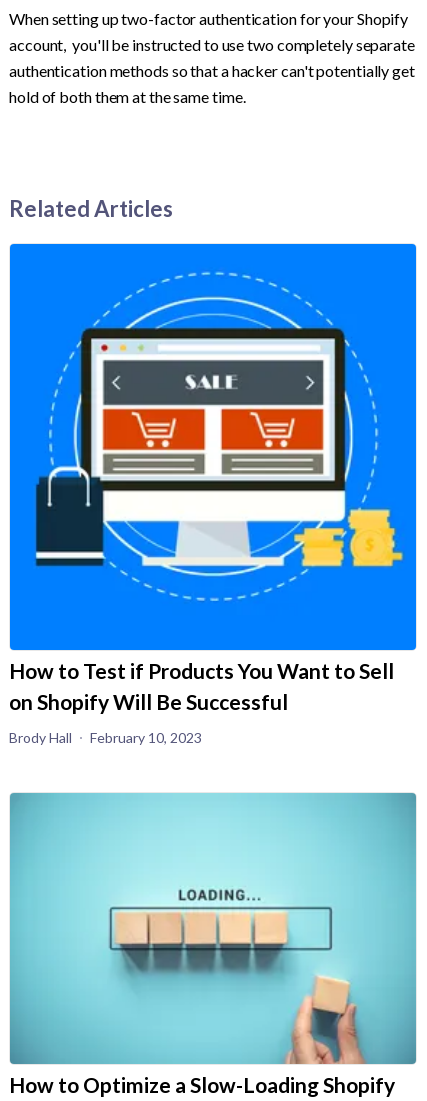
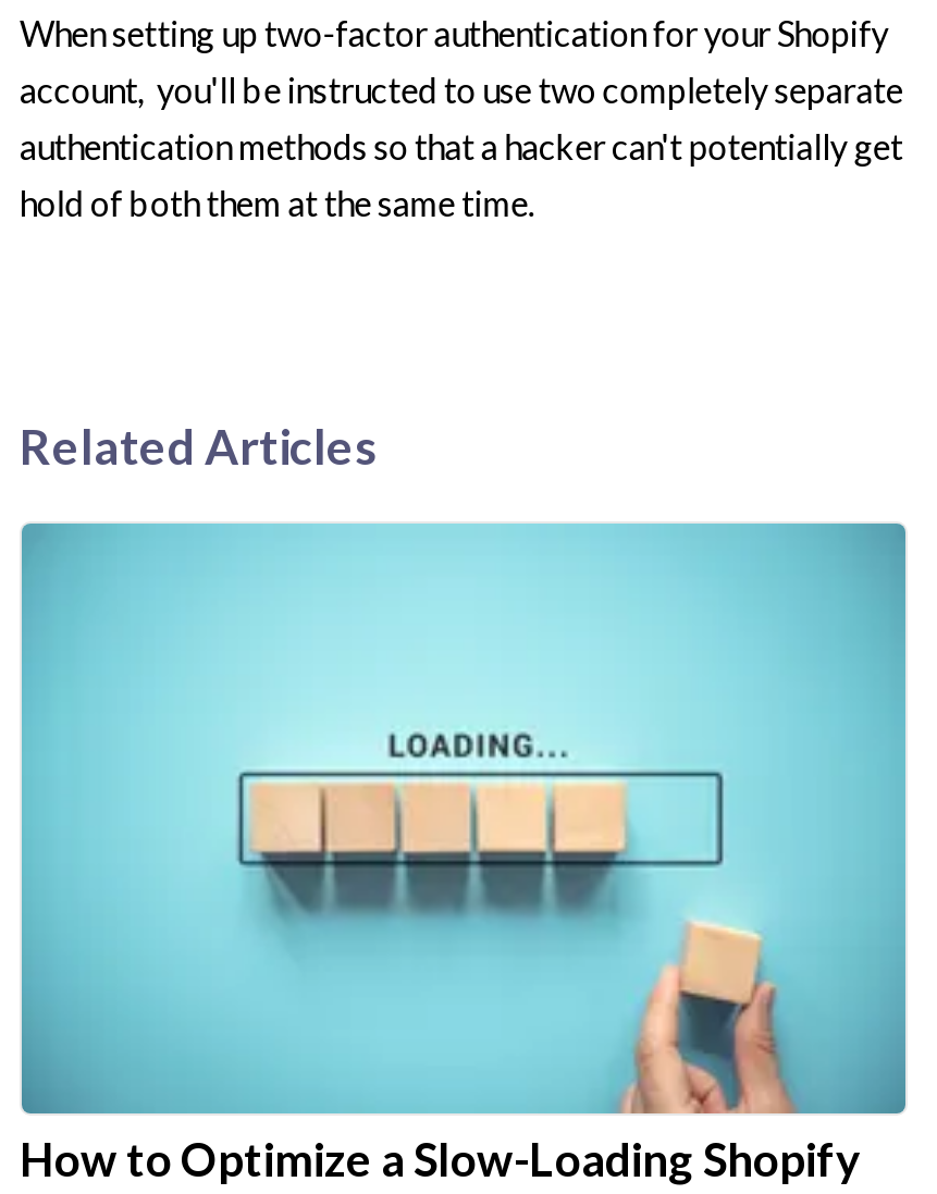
[9,243,417,746] [image] | How to Test if Products You Want to Sell | on Shopify Will Be Successful | Brody Hall | February 10, 2023 -> none

